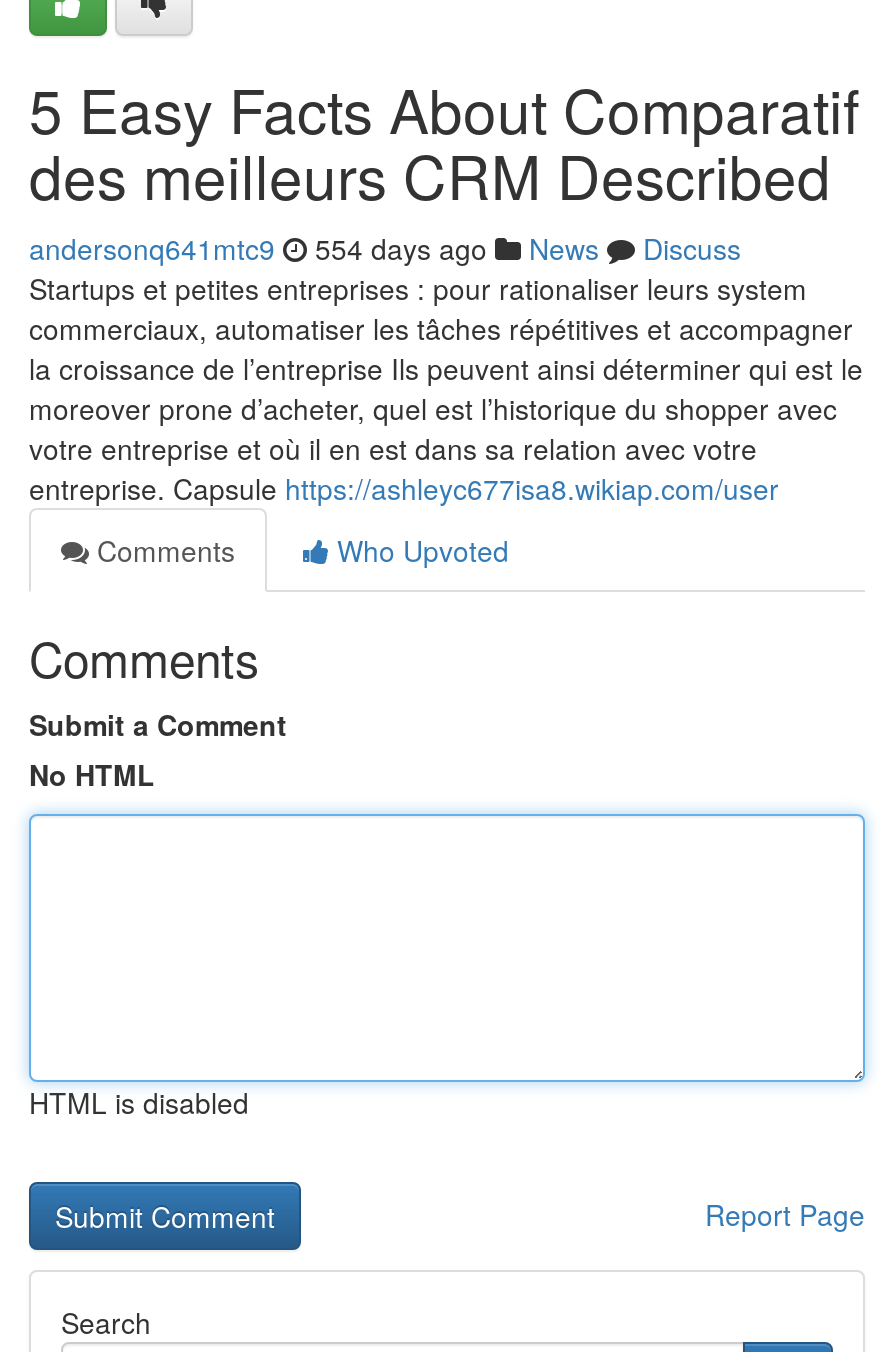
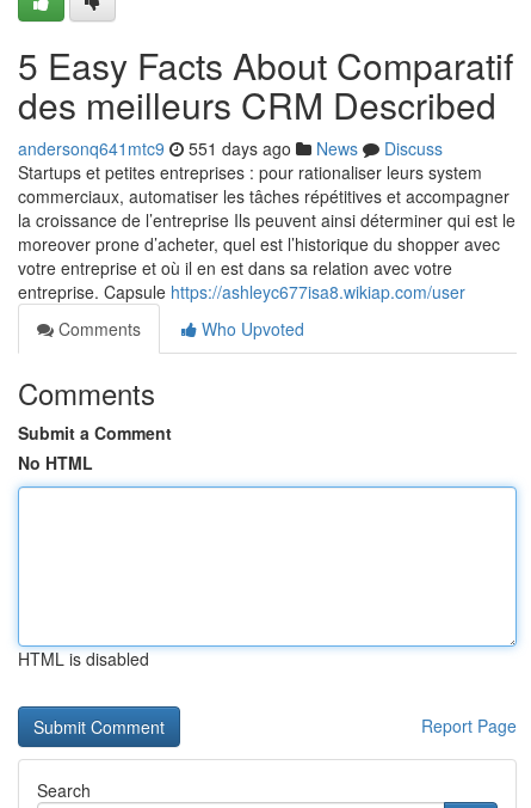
[29,228,741,268] andersonq641mtc9 554 days ago News Discuss -> [18,136,443,160] andersonq641mtc9 551 days ago News Discuss

